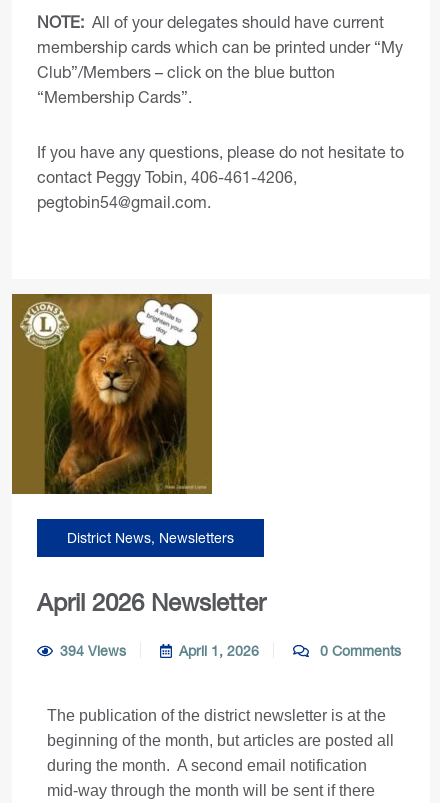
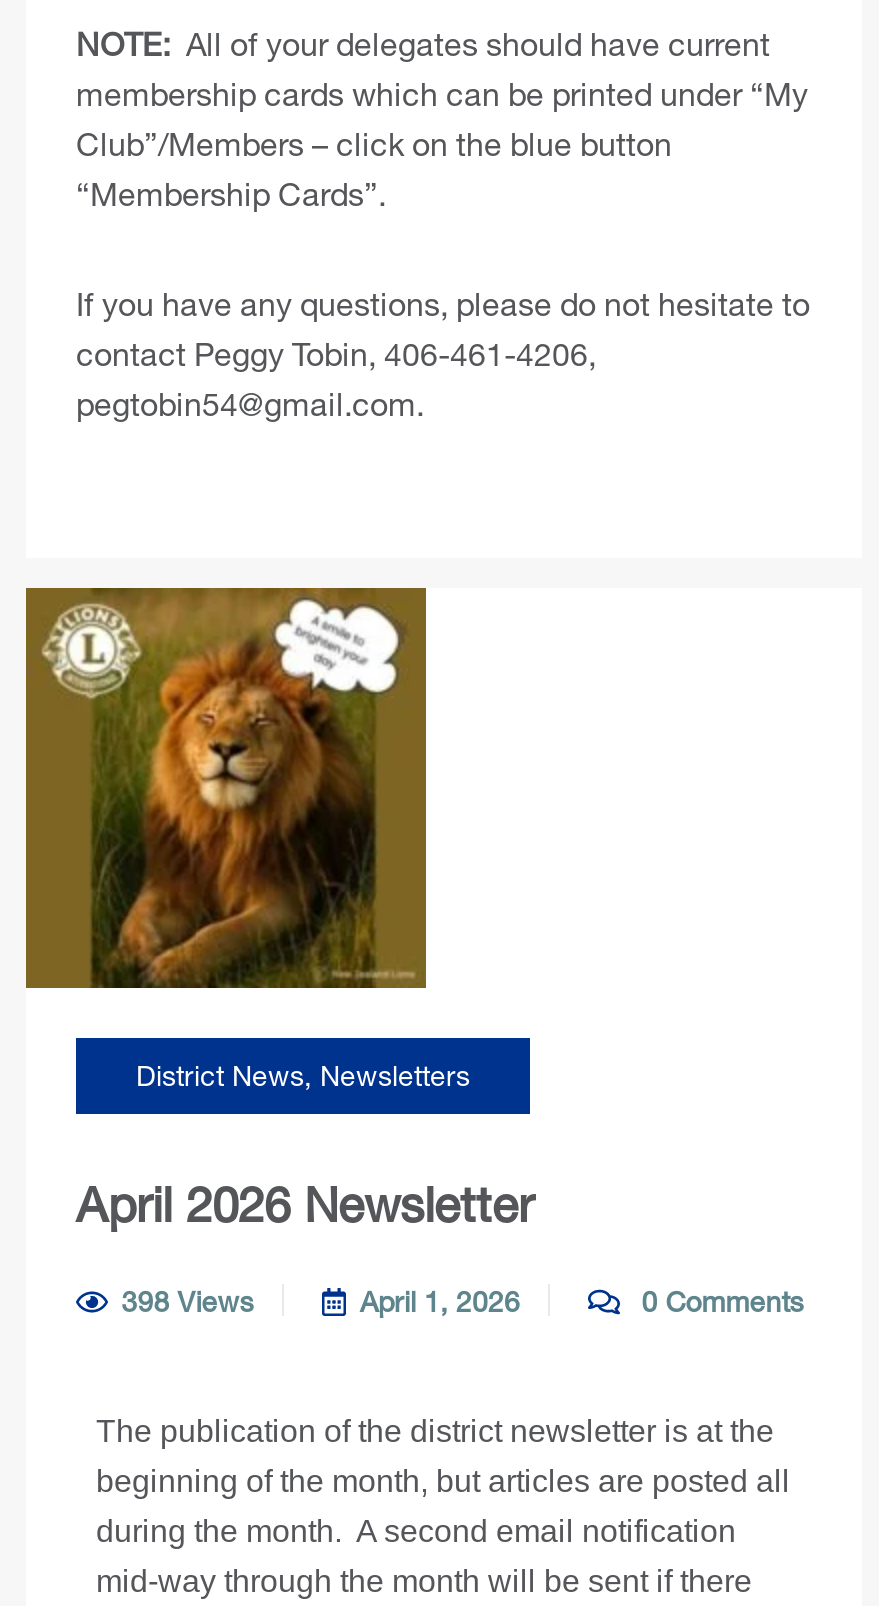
[60,642,126,659] 394 Views -> [122,1284,254,1318] 398 Views

